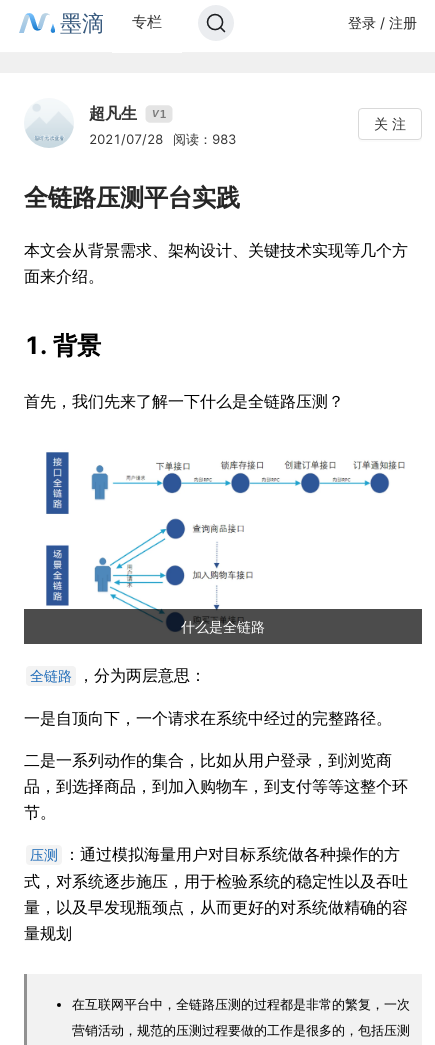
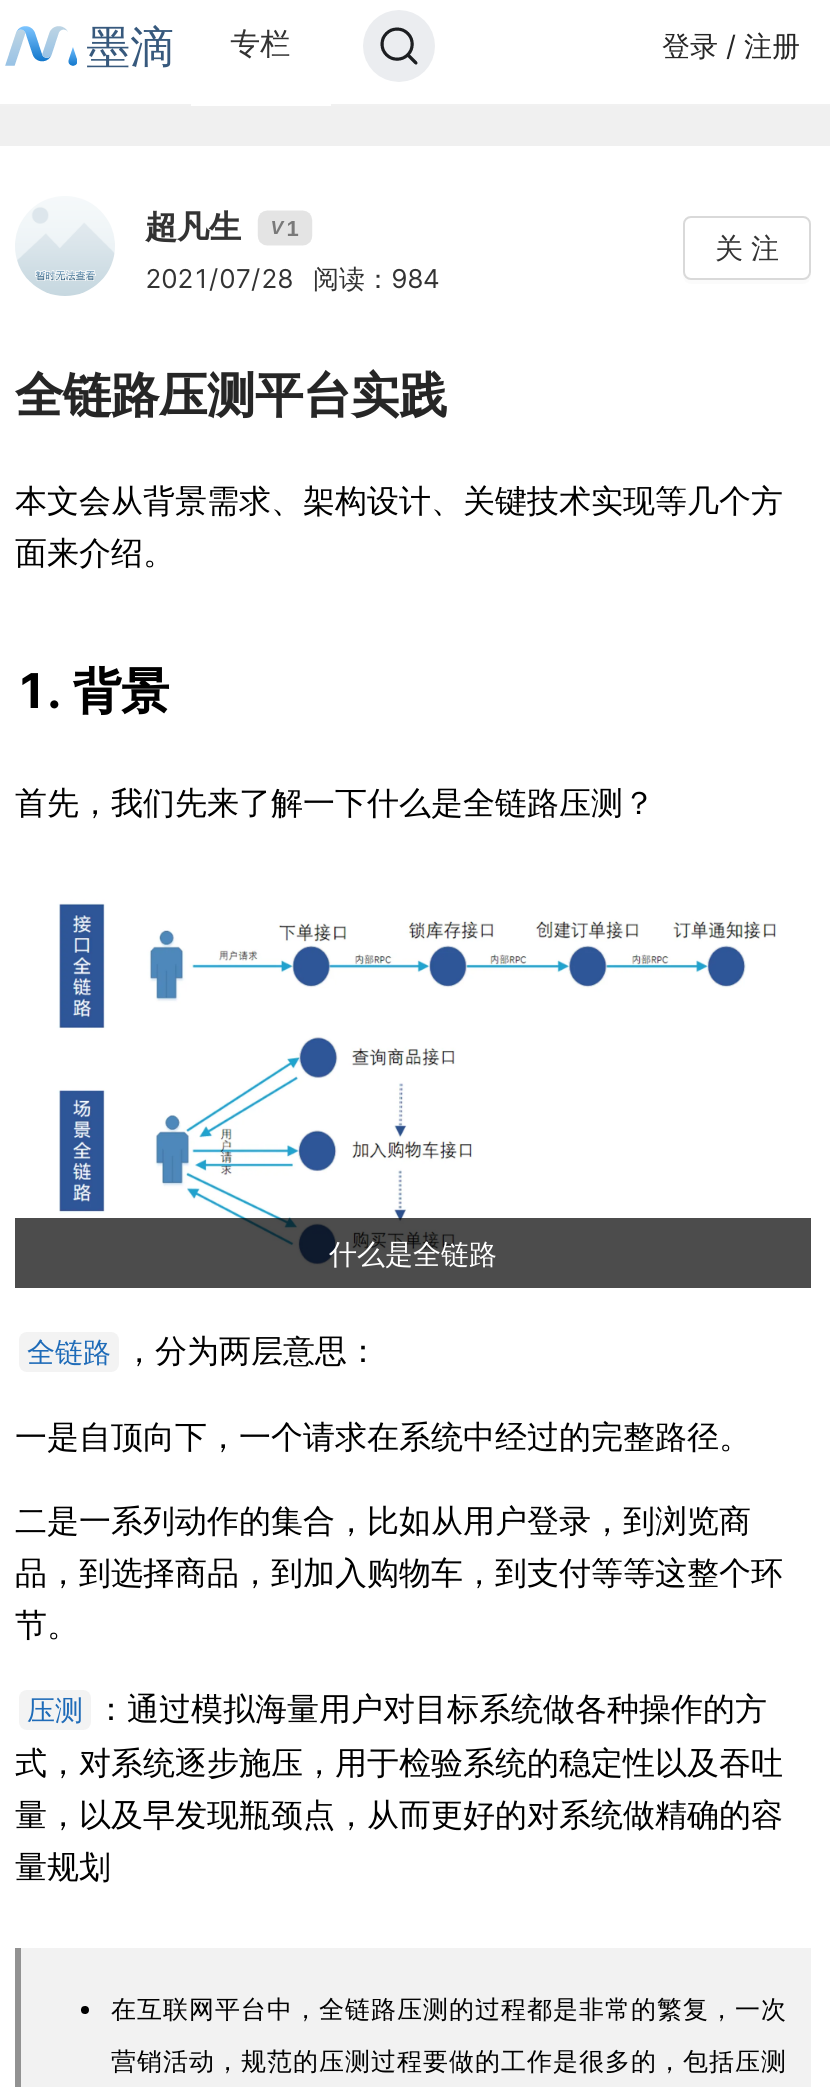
[89,131,236,147] 2021/07/28 阅读：983 -> [145,262,439,294] 2021/07/28 阅读：984

